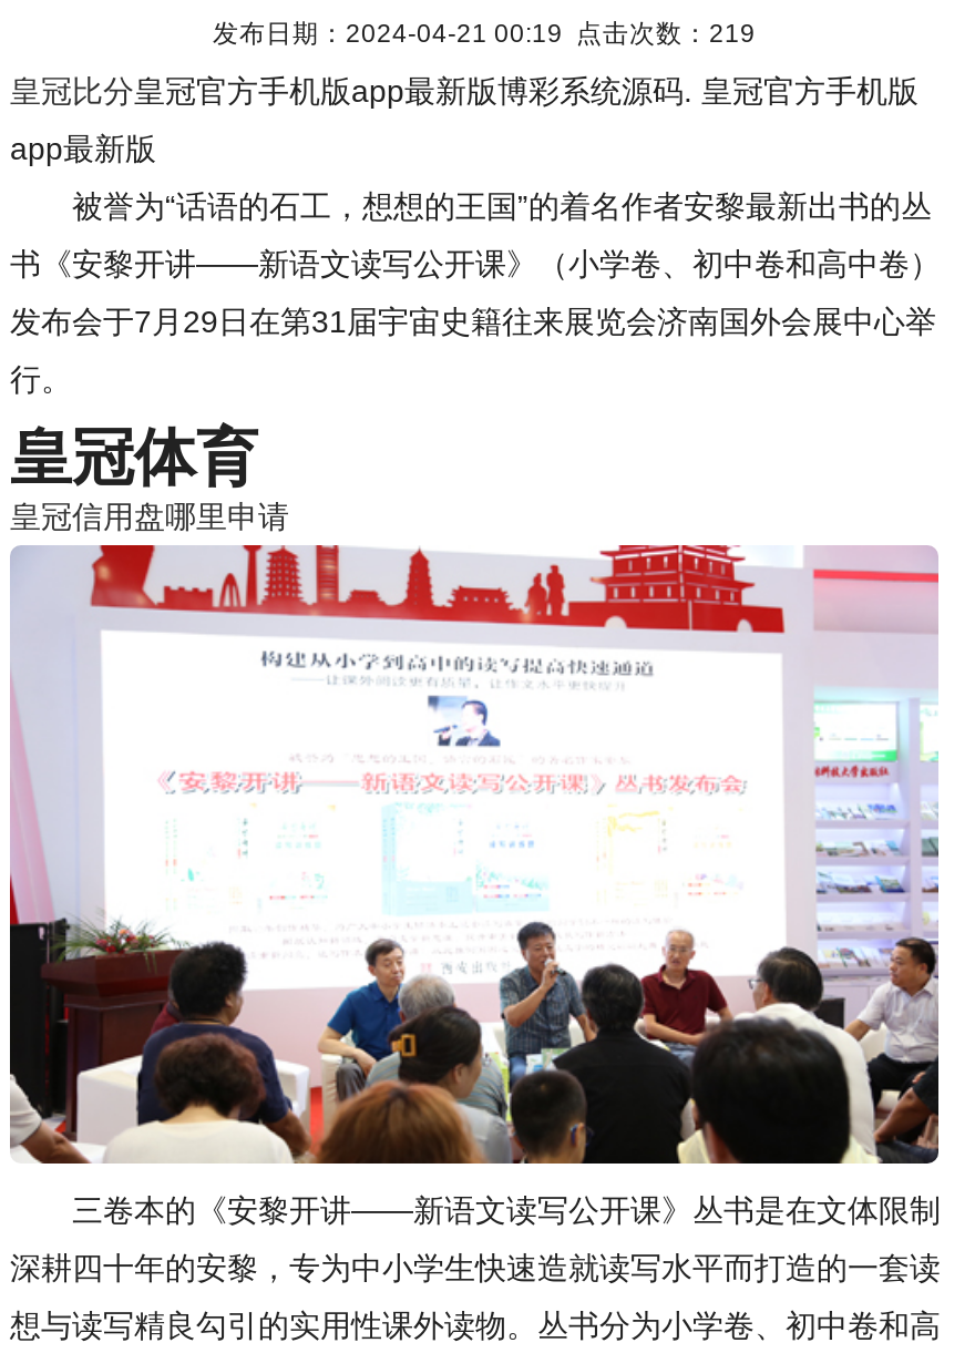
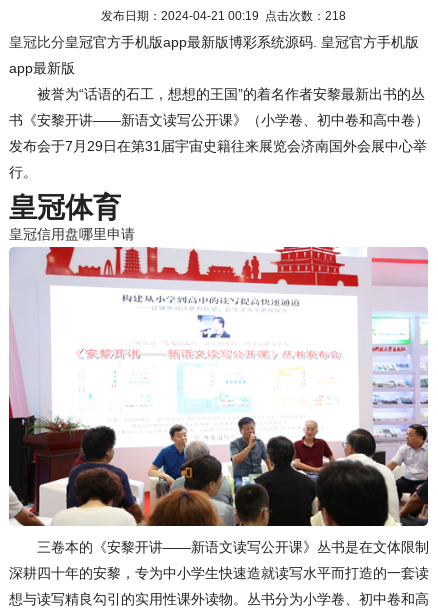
[213,18,756,47] 发布日期：2024-04-21 00:19 点击次数：219 -> [100,9,345,22] 发布日期：2024-04-21 00:19 点击次数：218

